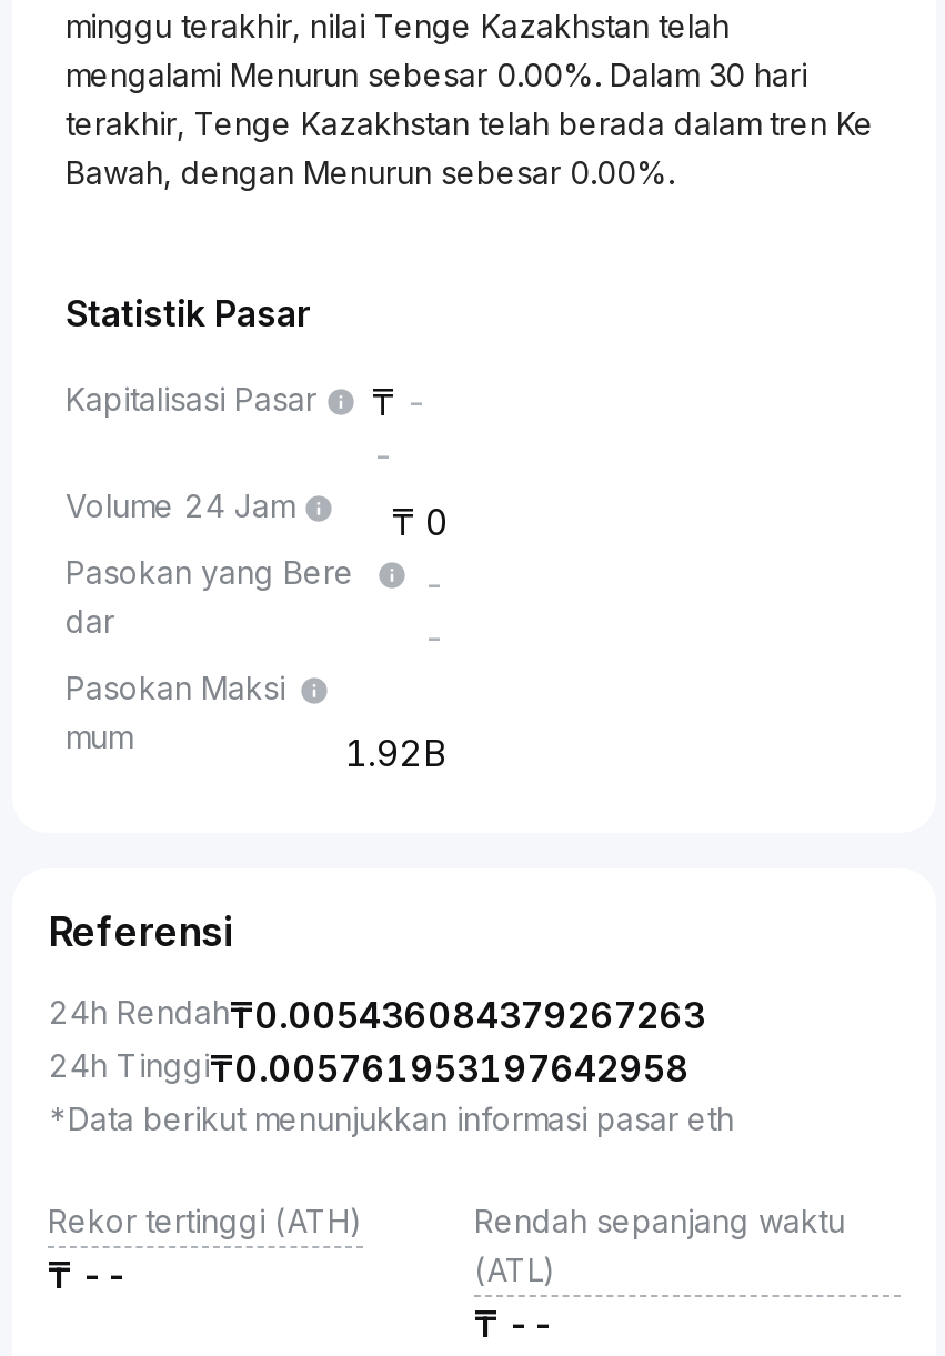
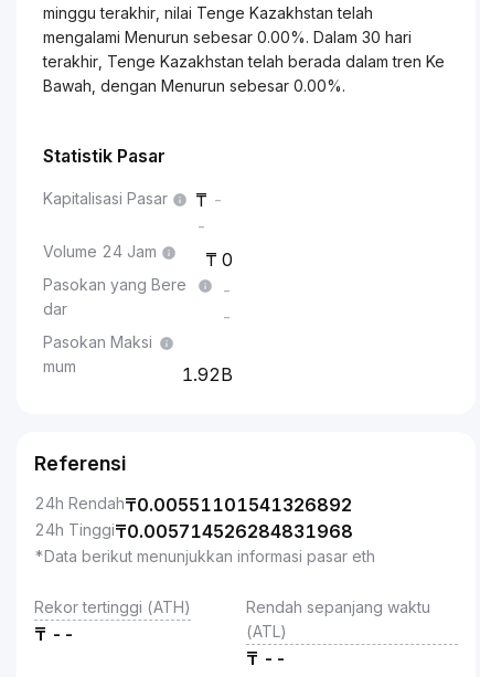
[48,993,705,1037] 24h Rendah₸0.005436084379267263 -> [34,494,352,516] 24h Rendah₸0.00551101541326892
[48,1046,690,1091] 24h Tinggi₸0.005761953197642958 -> [34,520,353,542] 24h Tinggi₸0.005714526284831968

